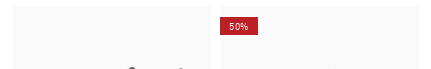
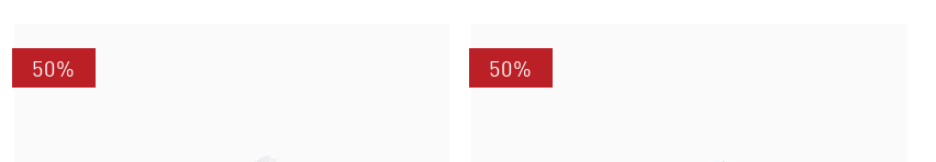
none -> [32,55,75,81] 50%

